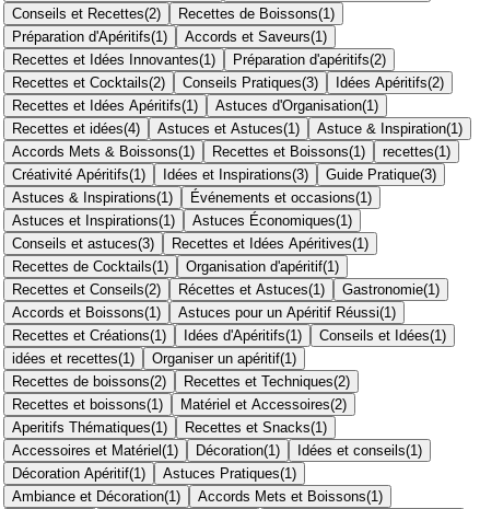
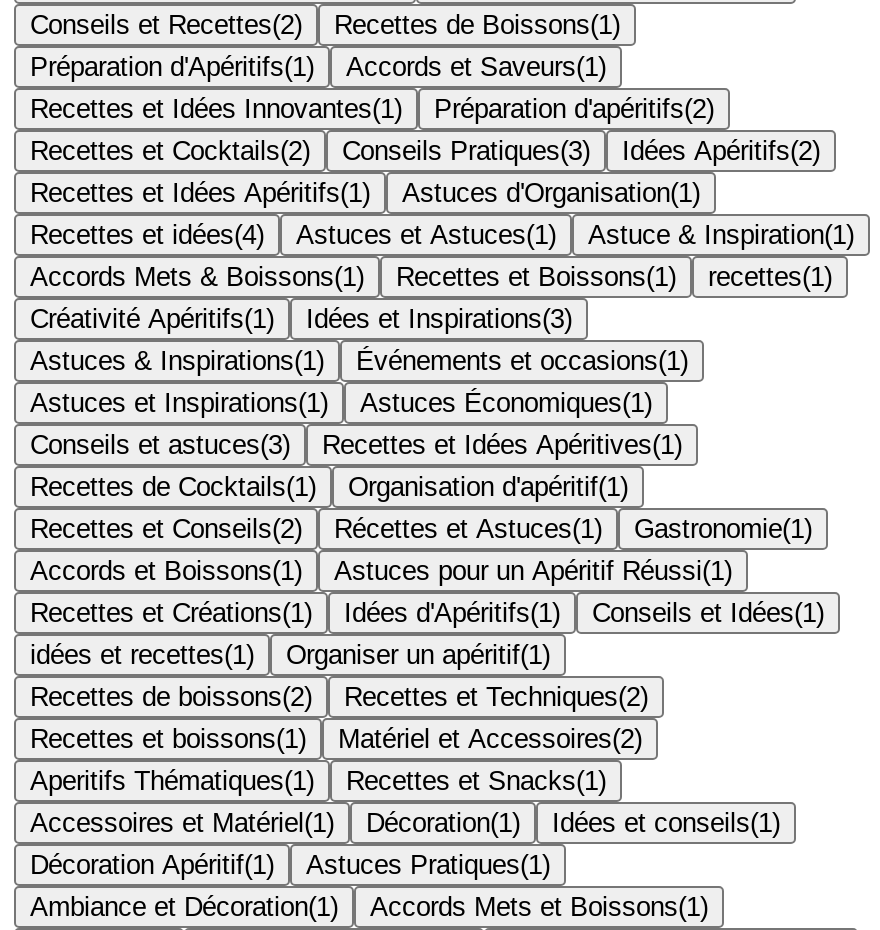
[326,166,436,183] Guide Pratique(3) -> none

